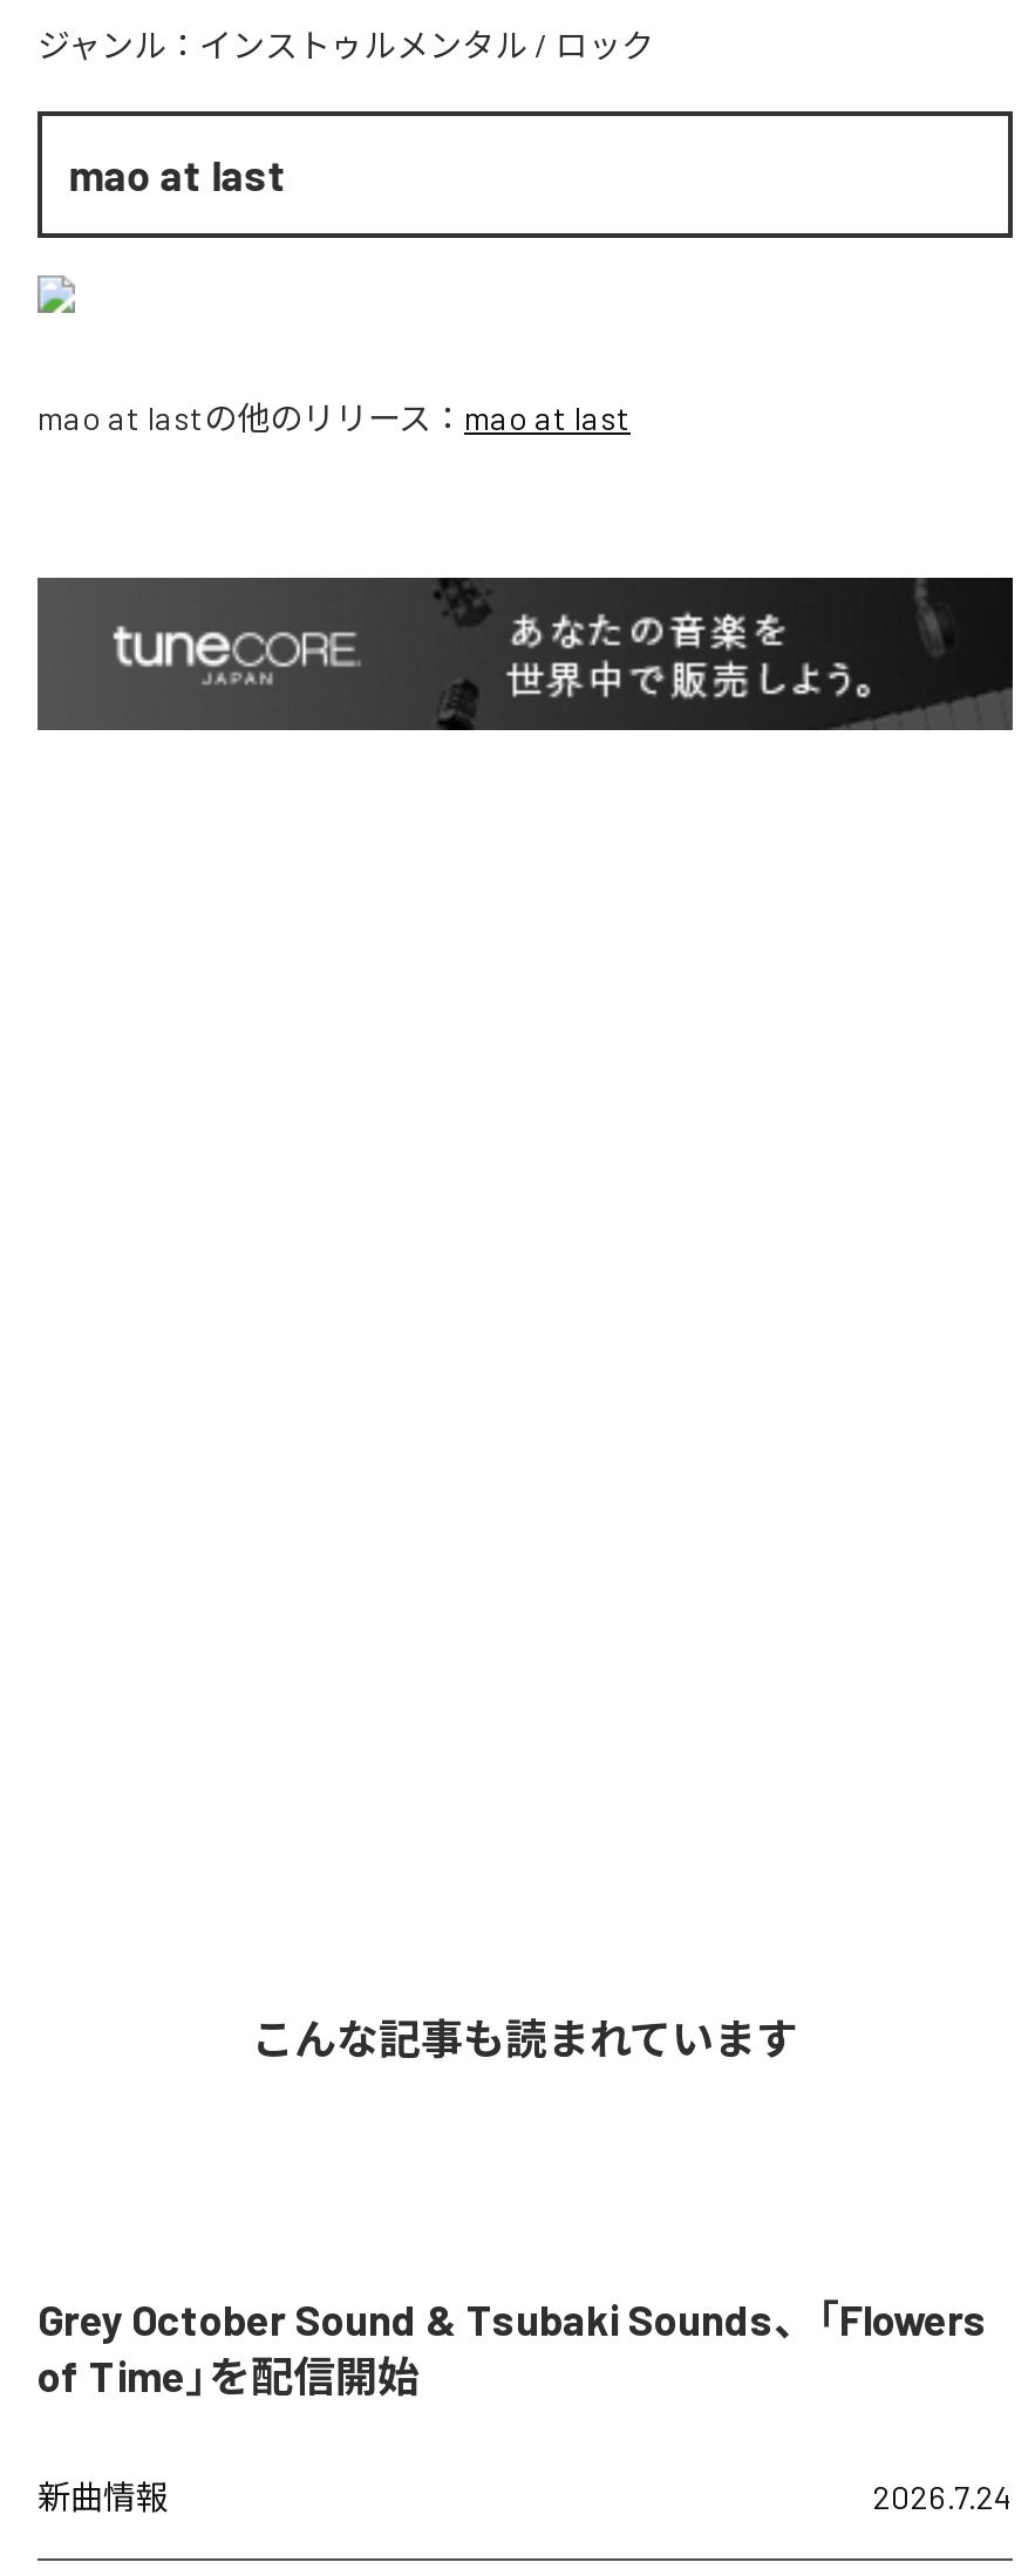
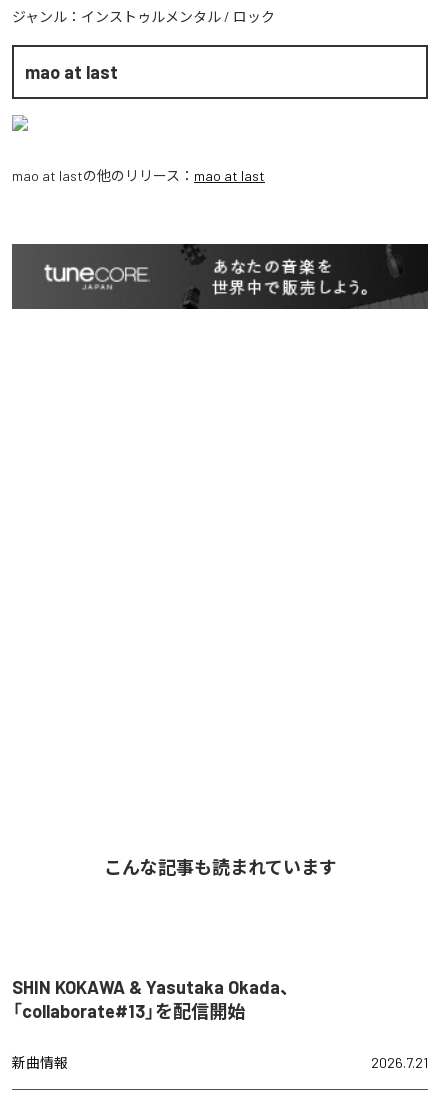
[38,2294,987,2402] Grey October Sound & Tsubaki Sounds、「Flowers | of Time」を配信開始 -> [12,976,298,1022] SHIN KOKAWA & Yasutaka Okada、 | 「collaborate#13」を配信開始
[872,2477,1013,2517] 2026.7.24 -> [371,1054,428,1071] 2026.7.21

